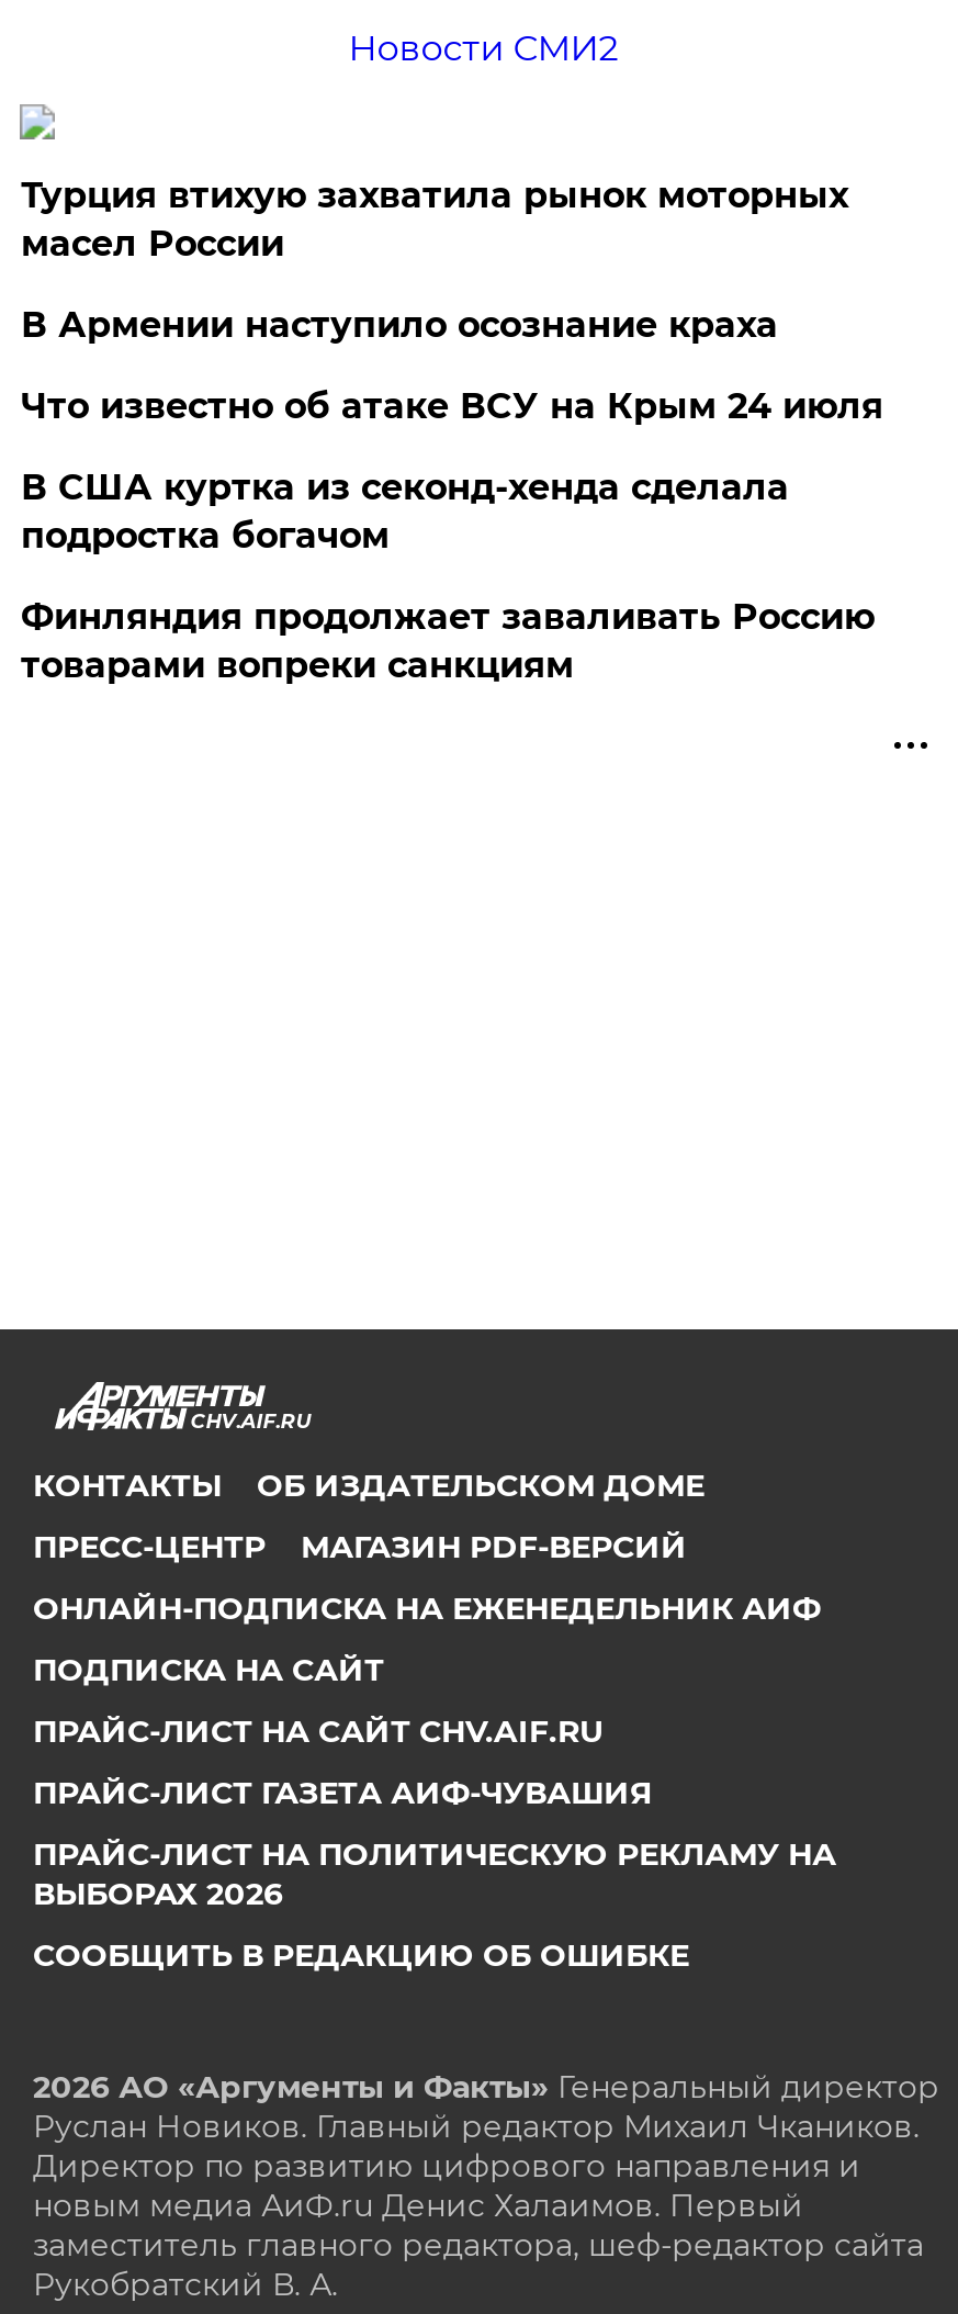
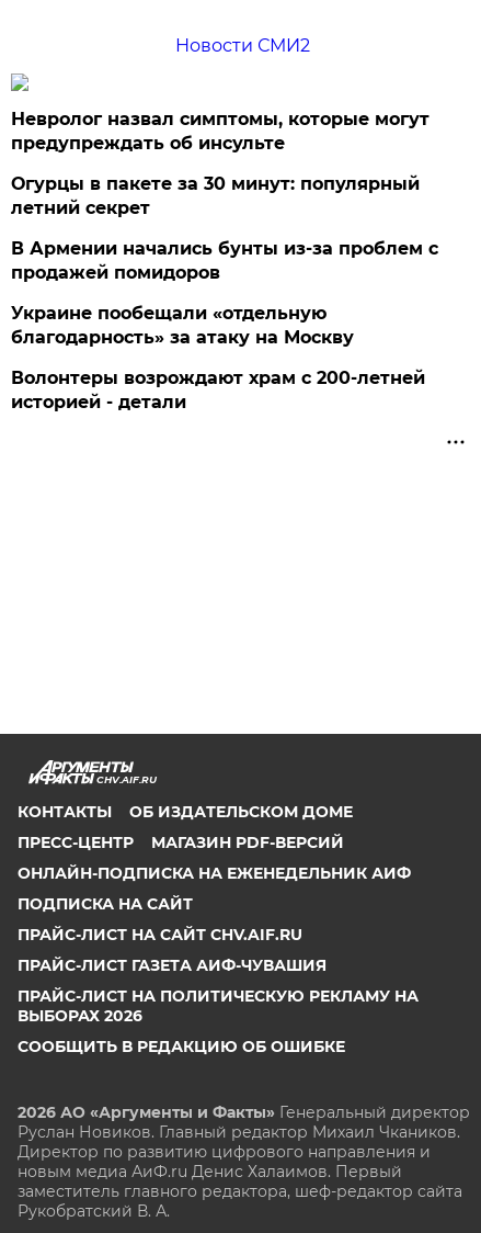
[21,174,848,264] Турция втихую захватила рынок моторных | масел России -> [11,108,430,153] Невролог назвал симптомы, которые могут | предупреждать об инсульте
[21,304,778,346] В Армении наступило осознание краха -> [11,173,420,218] Огурцы в пакете за 30 минут: популярный | летний секрет
[21,385,883,427] Что известно об атаке ВСУ на Крым 24 июля -> [11,238,439,283] В Армении начались бунты из-за проблем с | продажей помидоров
[21,466,789,556] В США куртка из секонд-хенда сделала | подростка богачом -> [11,303,354,348] Украине пообещали «отдельную | благодарность» за атаку на Москву
[21,596,874,686] Финляндия продолжает заваливать Россию | товарами вопреки санкциям -> [11,367,426,412] Волонтеры возрождают храм с 200-летней | историей - детали

